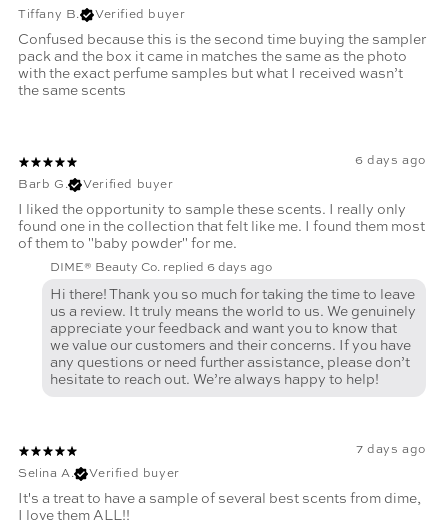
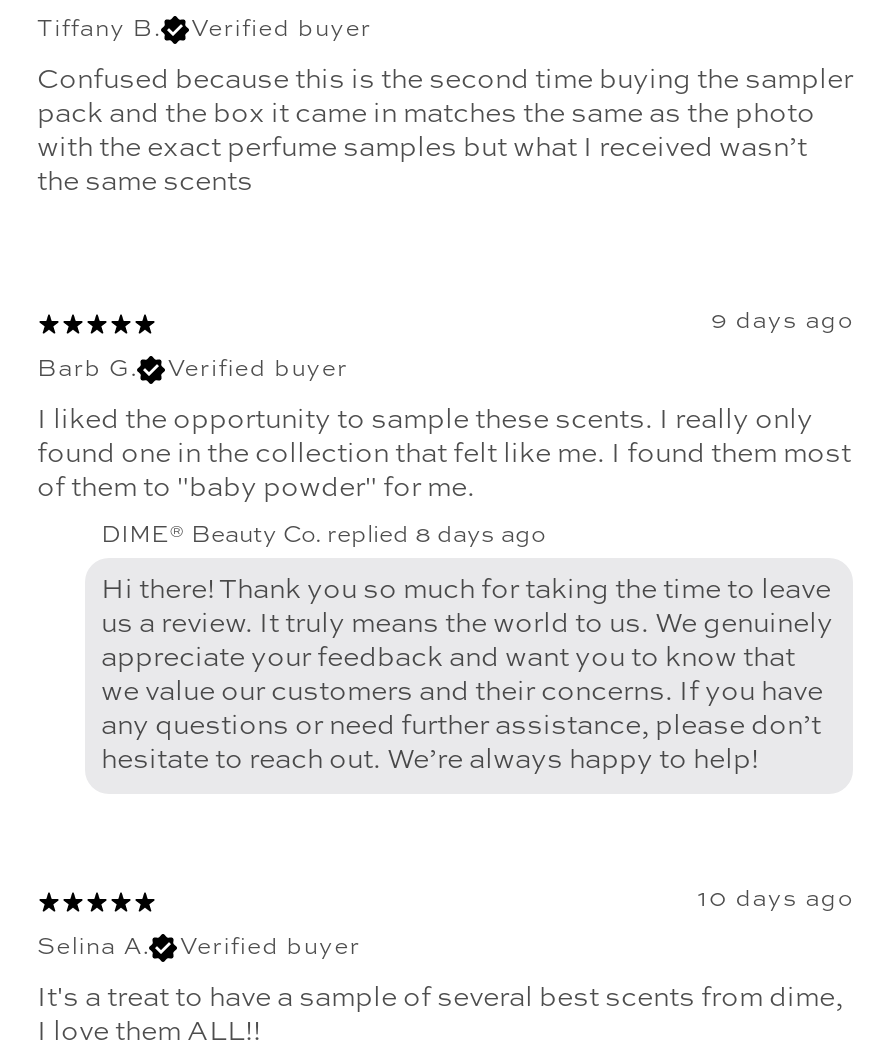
[355,155,426,167] 6 days ago -> [711,310,853,334] 9 days ago
[50,262,272,274] DIME® Beauty Co. replied 6 days ago -> [101,524,545,548] DIME® Beauty Co. replied 8 days ago
[356,444,426,456] 7 days ago -> [698,888,853,912] 10 days ago

